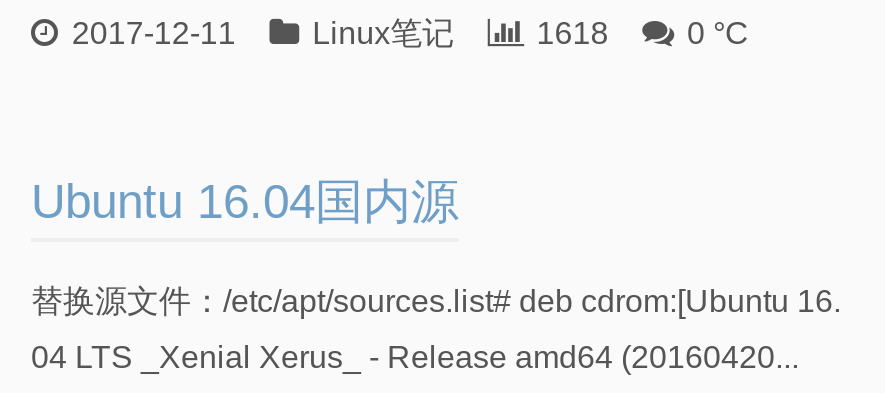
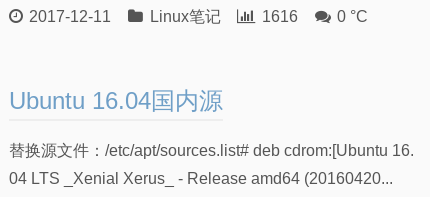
[537,16,609,50] 1618 -> [262,8,298,25] 1616

